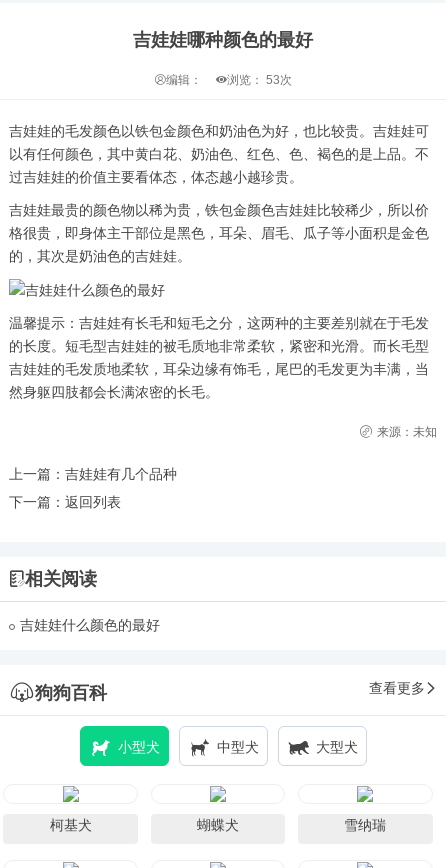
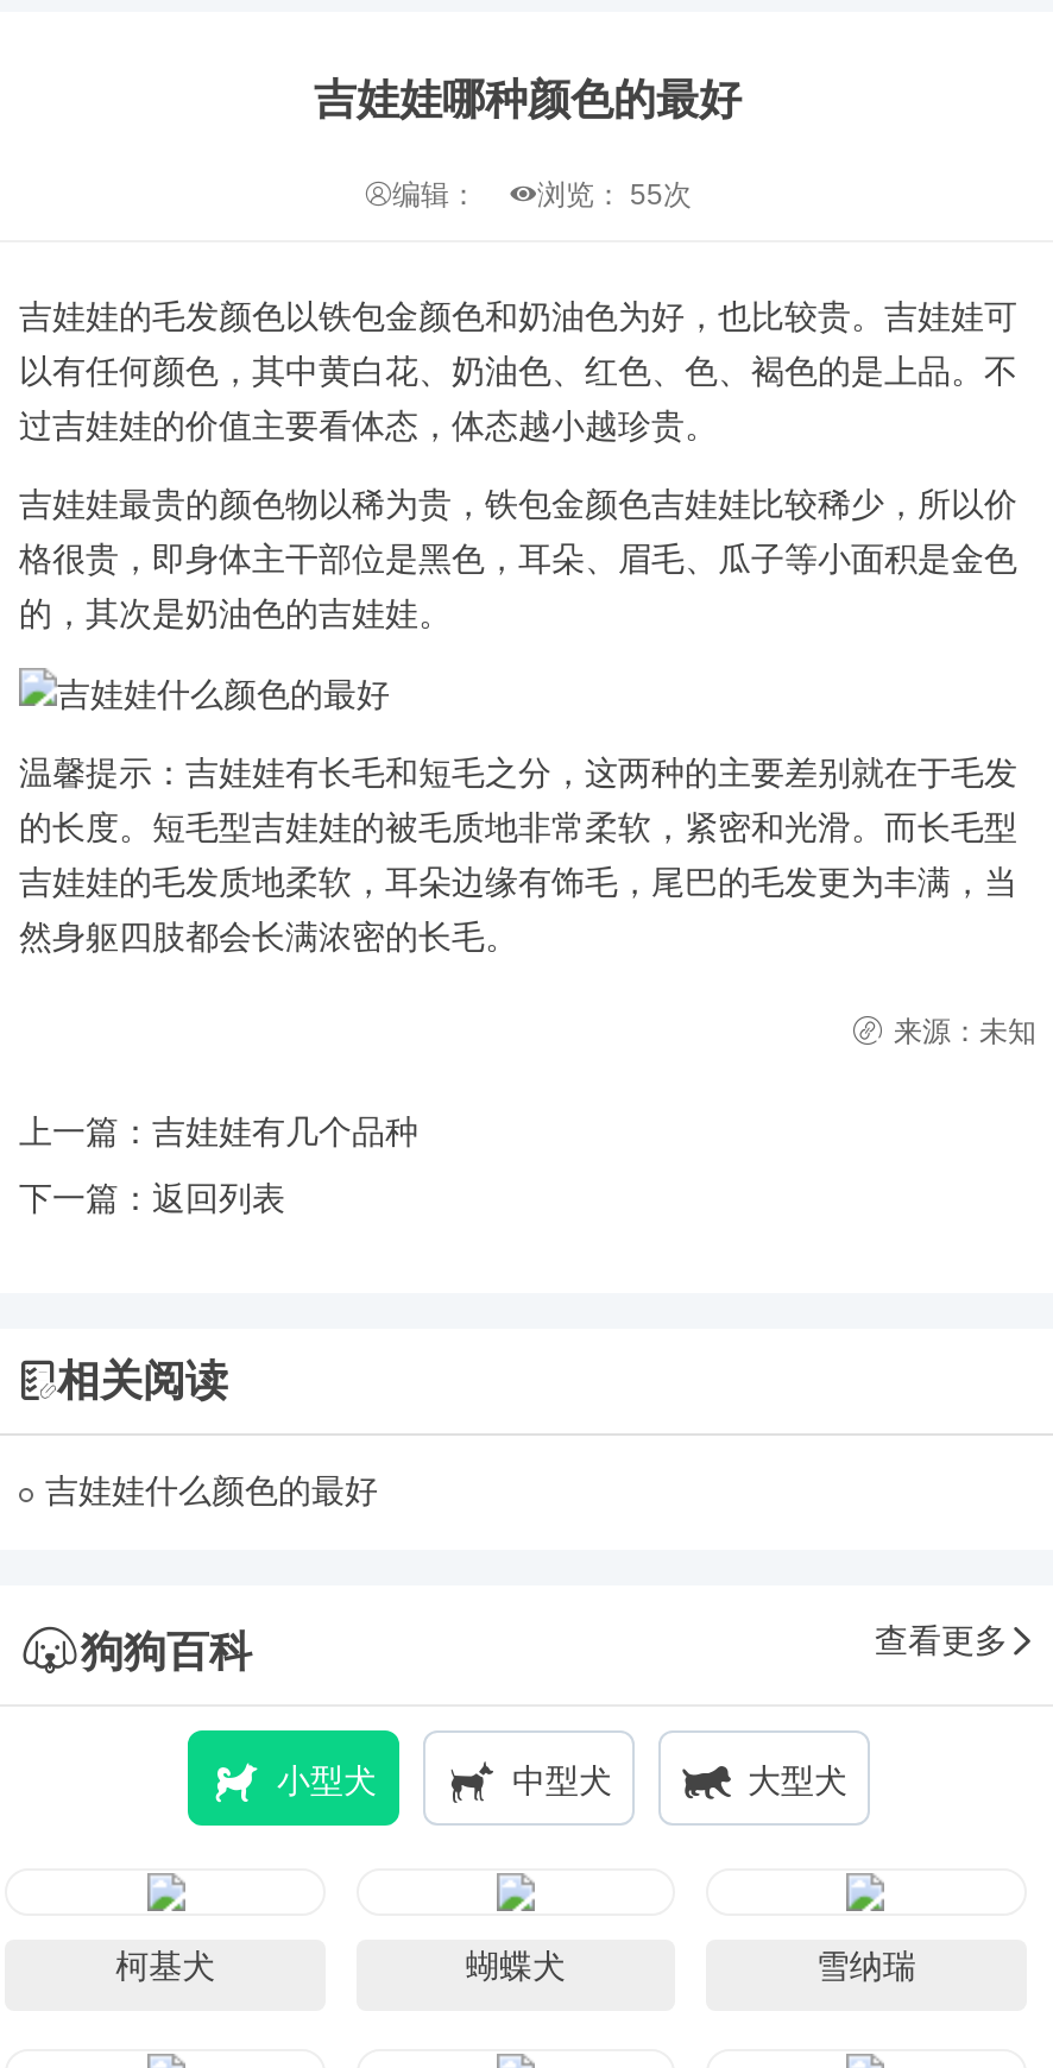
[166,73,292,87] 编辑： 浏览：53次 -> [392,179,692,213] 编辑： 浏览：55次

